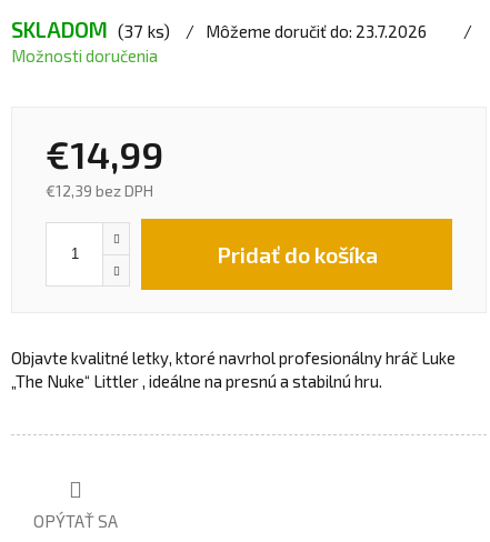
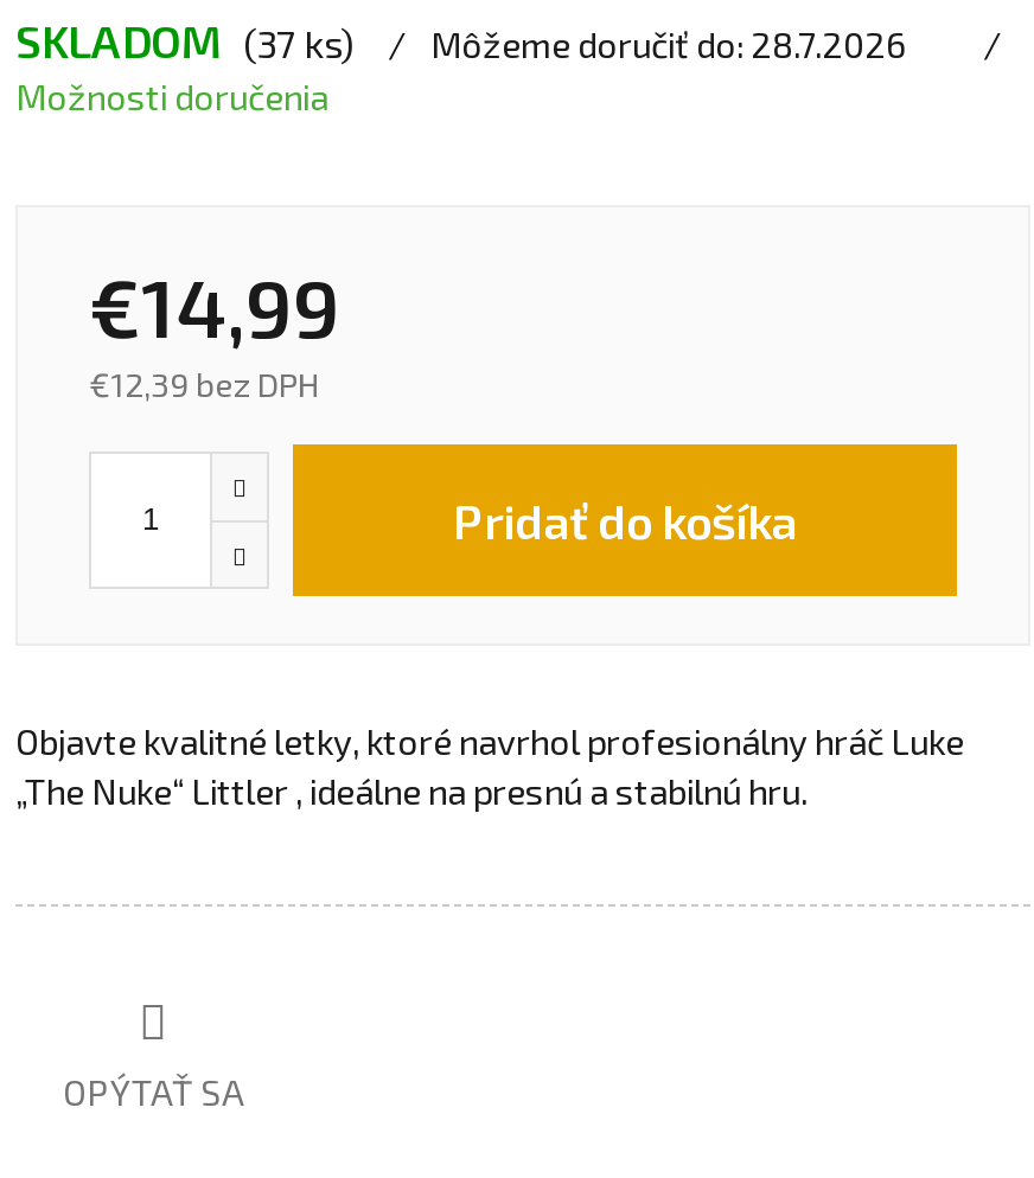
[206,21,430,41] Môžeme doručiť do: 23.7.2026 -> [430,23,912,65] Môžeme doručiť do: 28.7.2026

